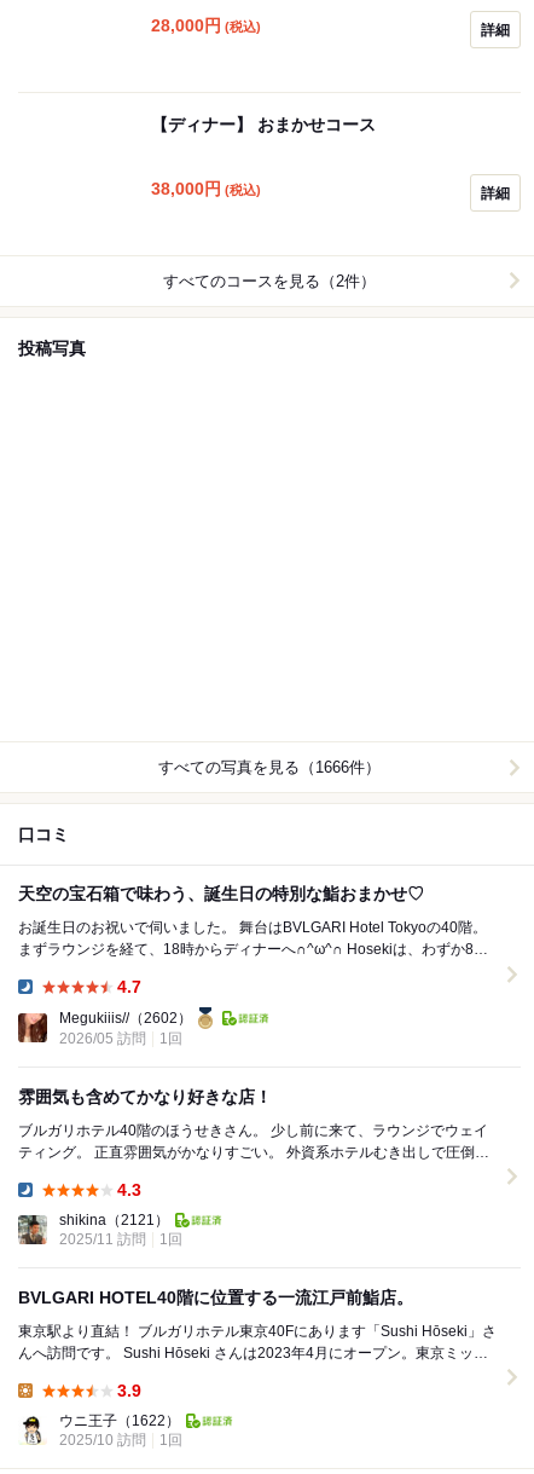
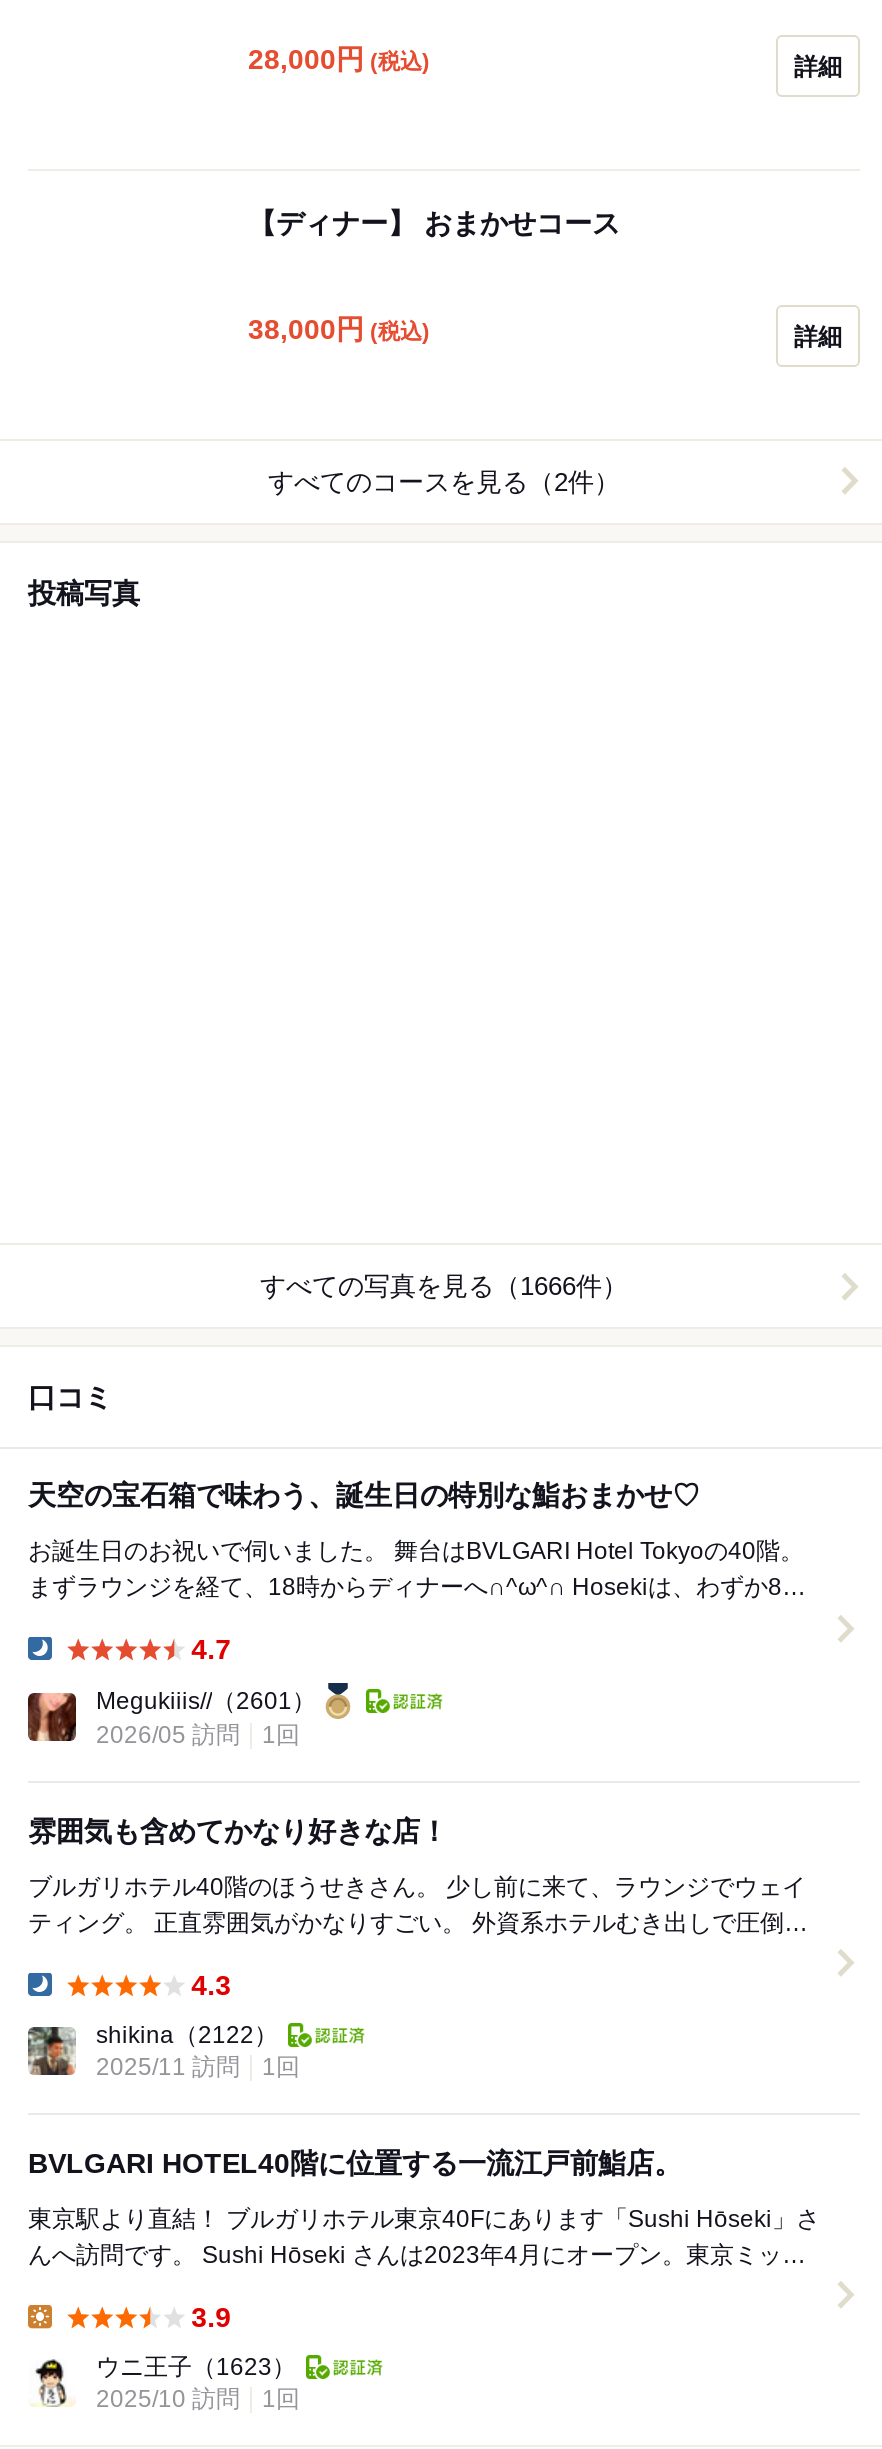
[59,1010,192,1027] Megukiiis//（2602） -> [96,1687,316,1715] Megukiiis//（2601）
[59,1212,169,1229] shikina（2121） -> [96,2021,278,2049] shikina（2122）
[59,1413,180,1430] ウニ王子（1622） -> [96,2353,296,2381] ウニ王子（1623）

